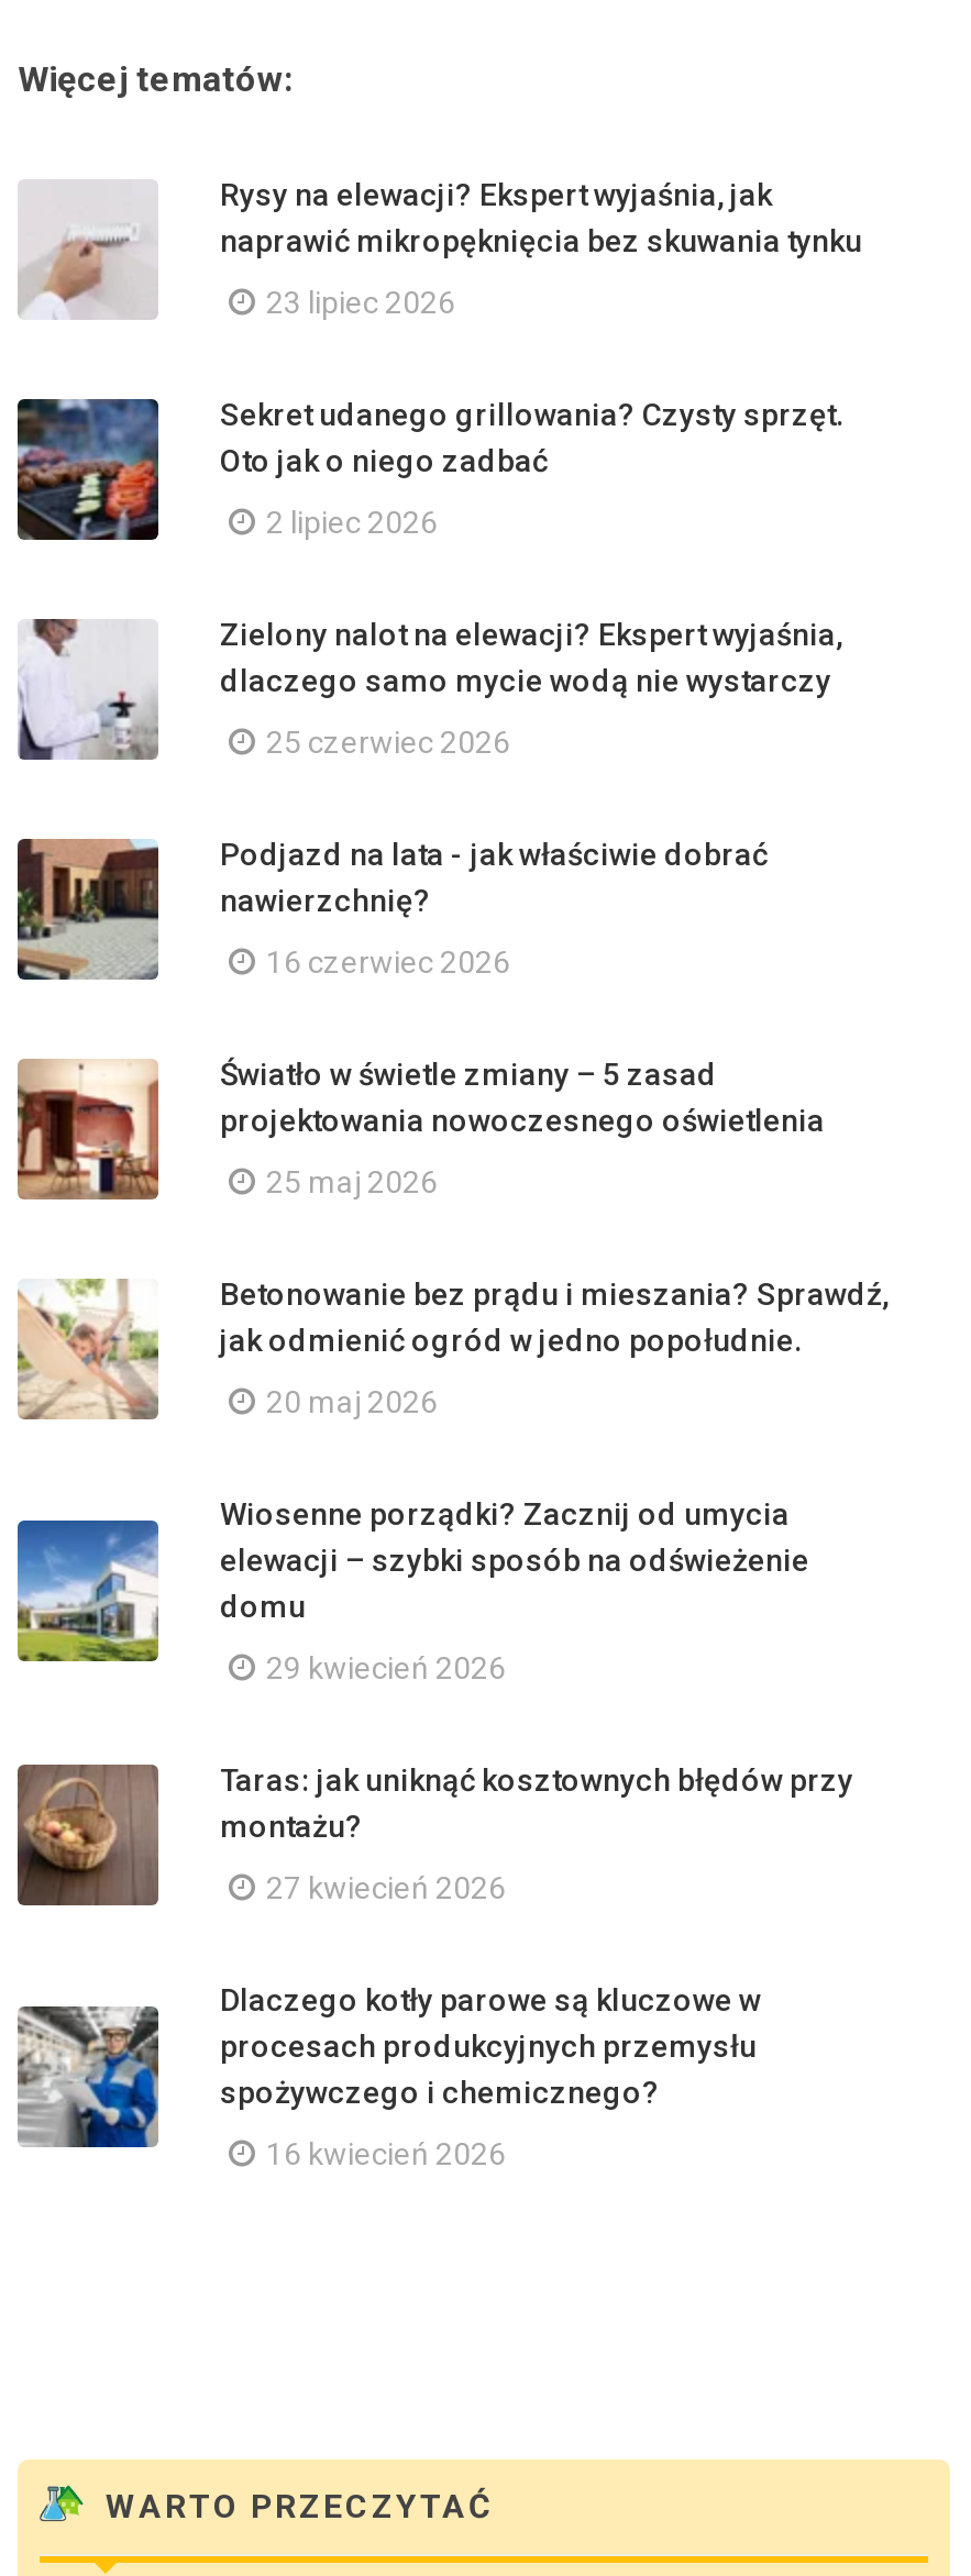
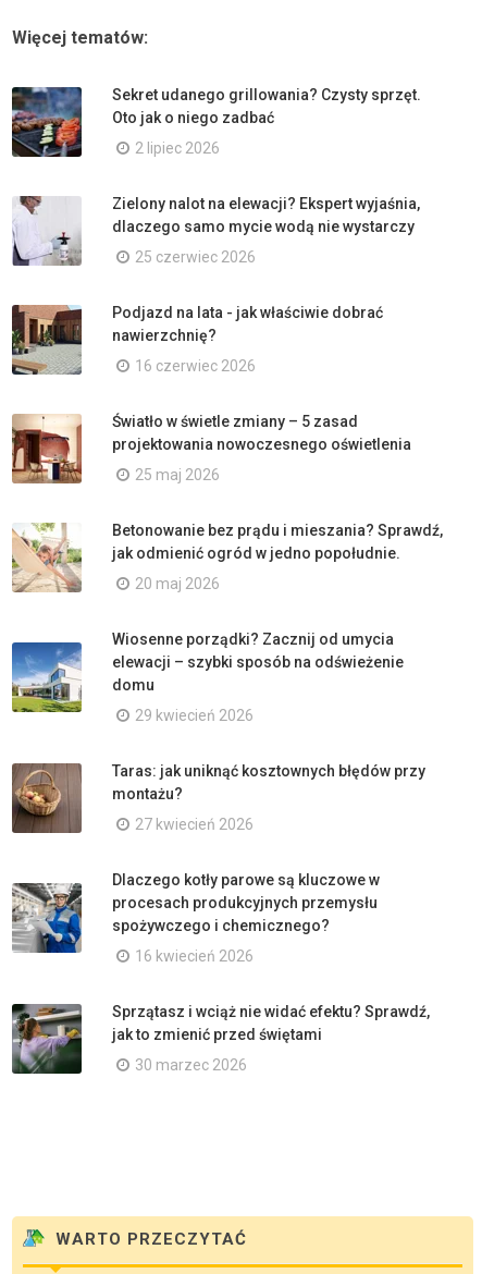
[18,177,862,320] [image] | Rysy na elewacji? Ekspert wyjaśnia, jak | naprawić mikropęknięcia bez skuwania tynku | 23 lipiec 2026 -> none
moved [13,395,889,2171] -> [10,85,443,965]: [image] | Sekret udanego grillowania? Czysty sprzęt. | Oto jak o niego zadbać | ... | spożywczego i chemicznego? | 16 kwiecień 2026
none -> [11,1003,430,1075] [image] | Sprzątasz i wciąż nie widać efektu? Sprawdź, | jak to zmienić przed świętami | 30 marzec 2026

